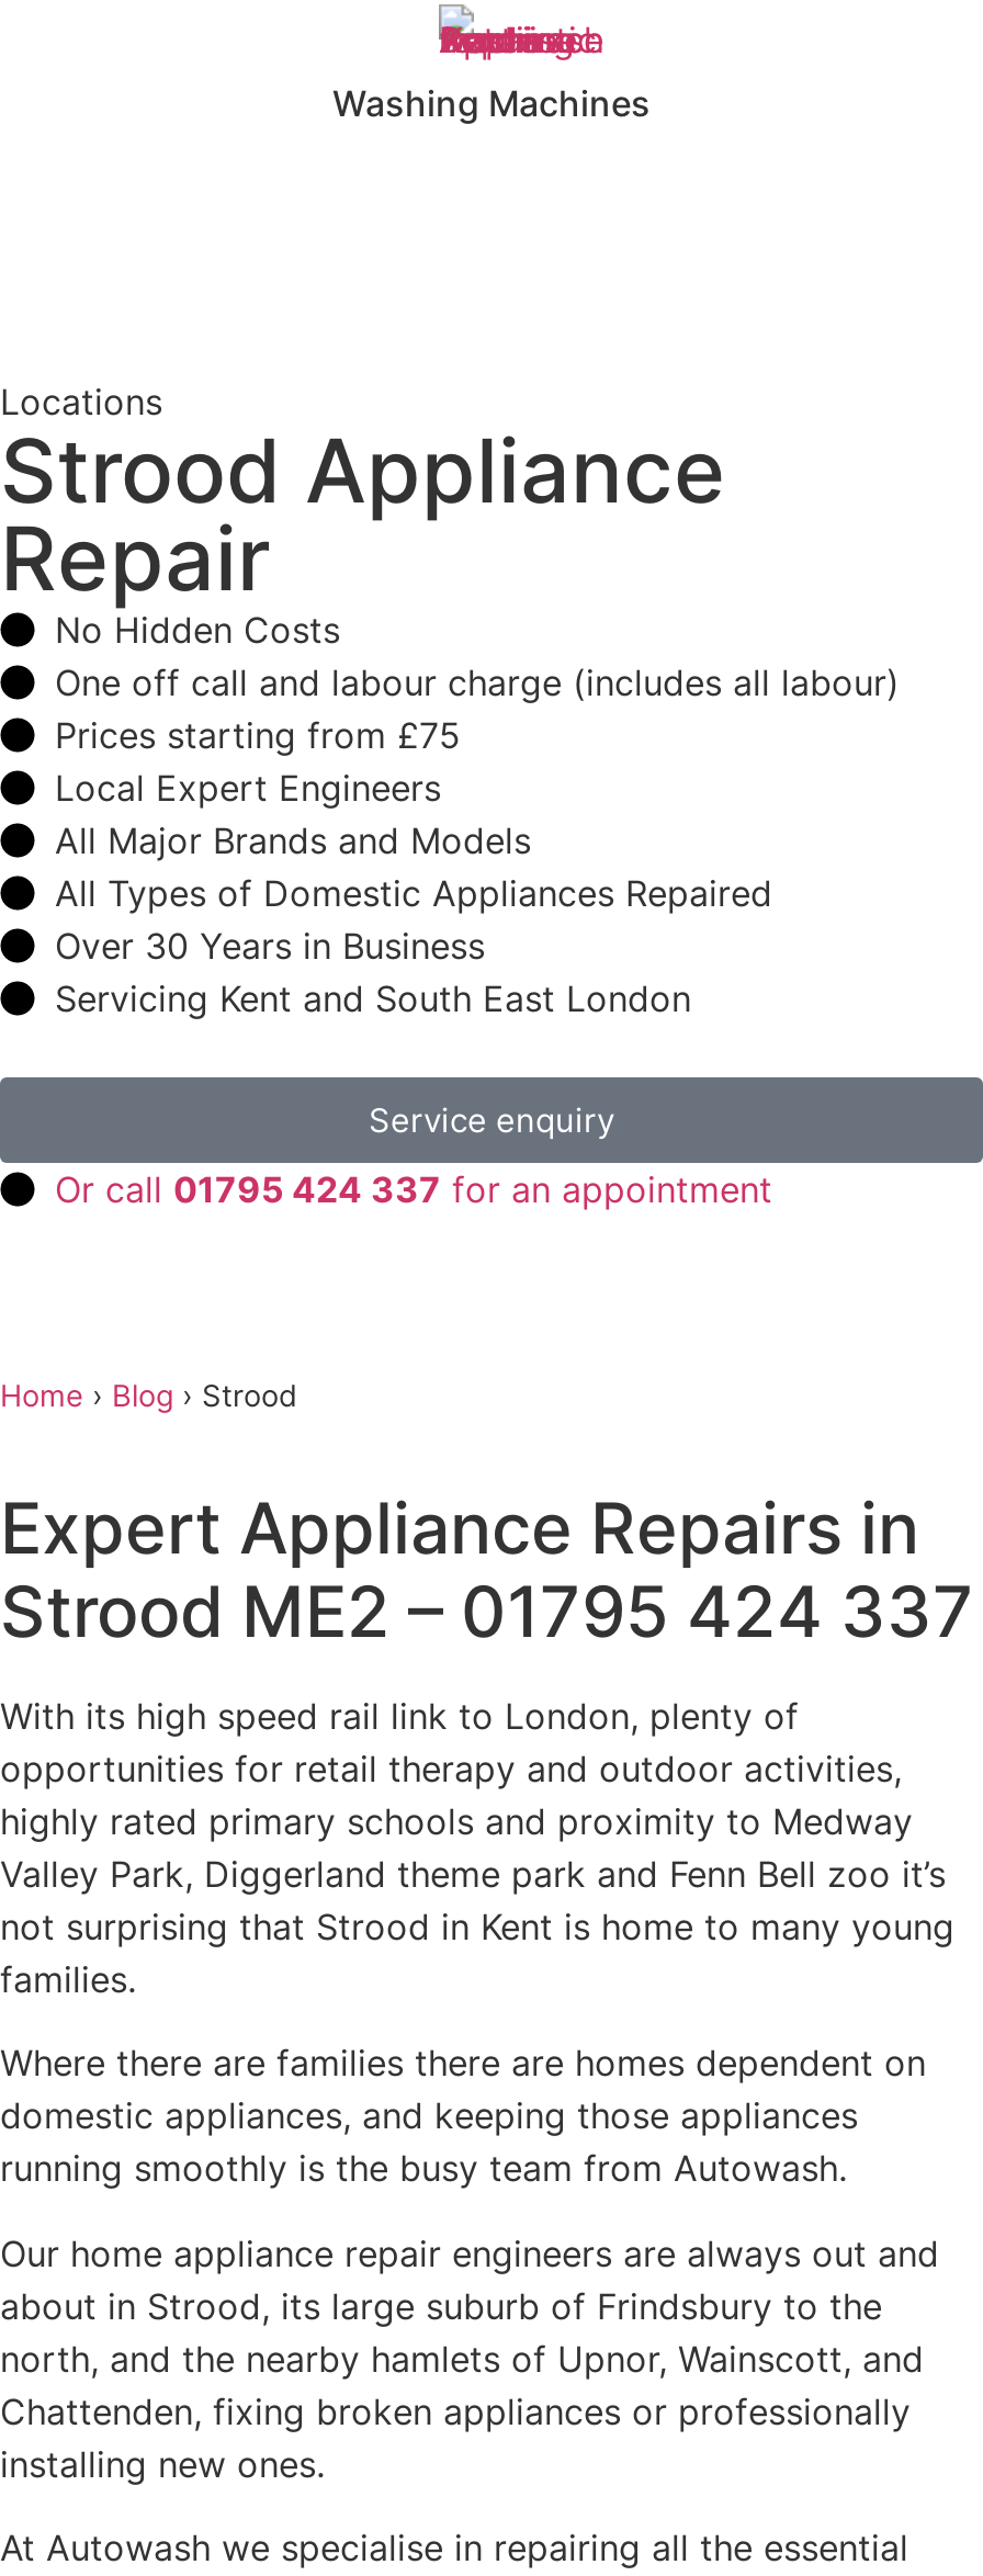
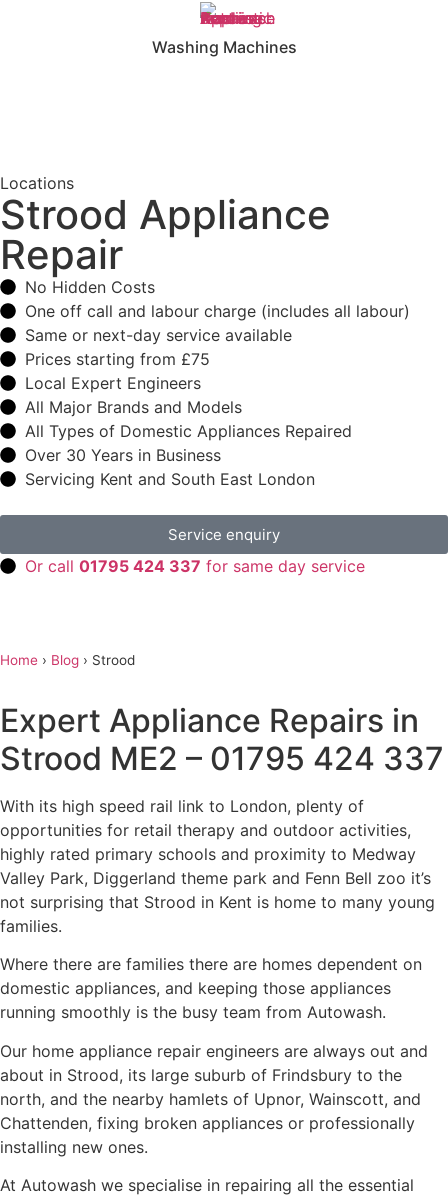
none -> [25,325,292,345] Same or next-day service available
[55,1167,772,1211] Or call 01795 424 337 for an appointment -> [25,556,365,576] Or call 01795 424 337 for same day service

